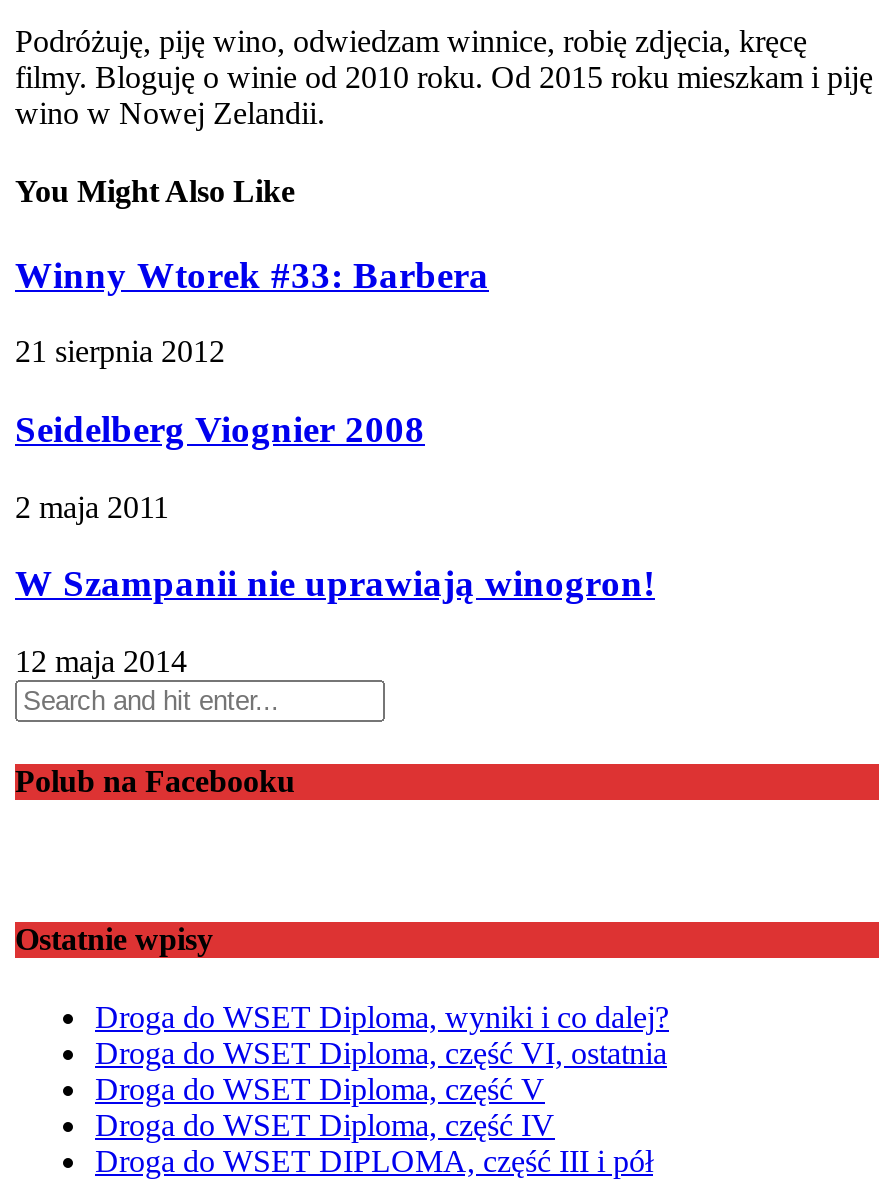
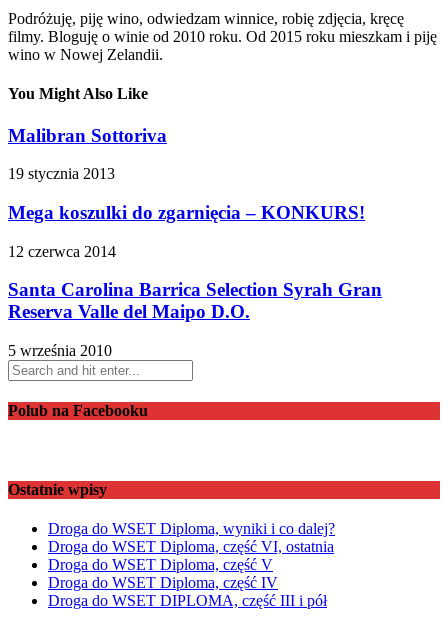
[15,253,489,295] Winny Wtorek #33: Barbera -> [8,125,167,146] Malibran Sottoriva
[15,335,225,369] 21 sierpnia 2012 -> [8,165,115,182] 19 stycznia 2013
[15,408,425,450] Seidelberg Viognier 2008 -> [8,202,365,223] Mega koszulki do zgarnięcia – KONKURS!
[15,490,169,524] 2 maja 2011 -> [8,243,116,260] 12 czerwca 2014
[15,563,655,605] W Szampanii nie uprawiają winogron! -> [8,279,382,322] Santa Carolina Barrica Selection Syrah Gran | Reserva Valle del Maipo D.O.
[15,644,187,678] 12 maja 2014 -> [8,342,112,359] 5 września 2010

